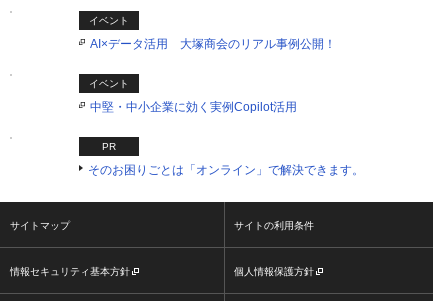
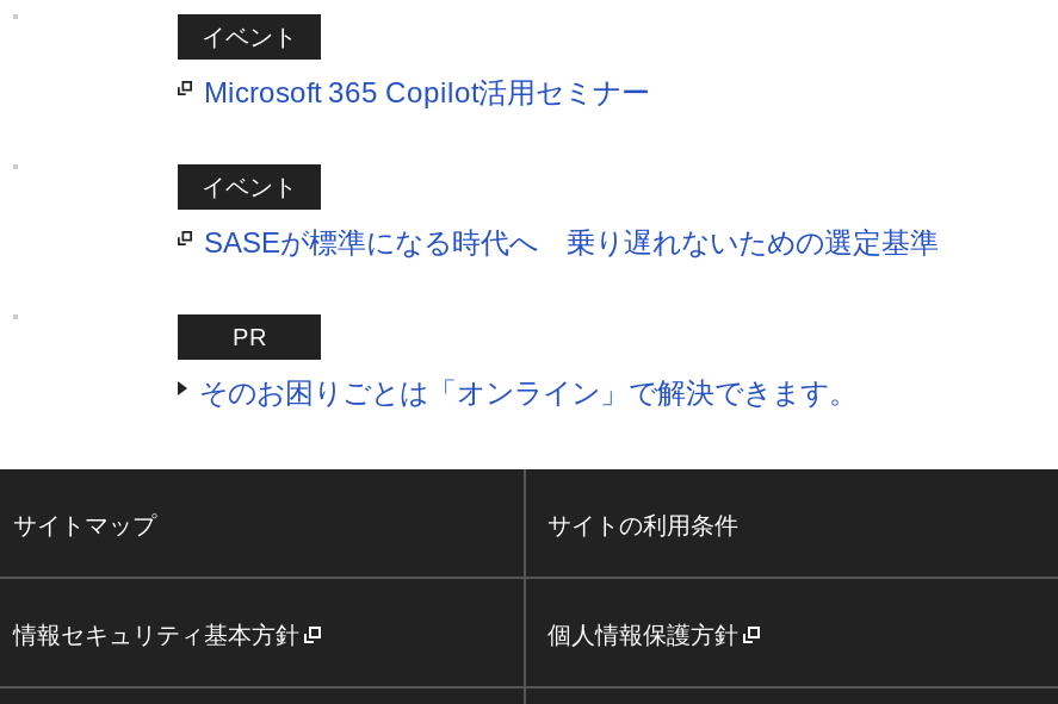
[90,37,336,51] AI×データ活用 大塚商会のリアル事例公開！ -> [204,76,650,110] Microsoft 365 Copilot活用セミナー
[90,100,297,114] 中堅・中小企業に効く実例Copilot活用 -> [204,226,939,260] SASEが標準になる時代へ 乗り遅れないための選定基準

